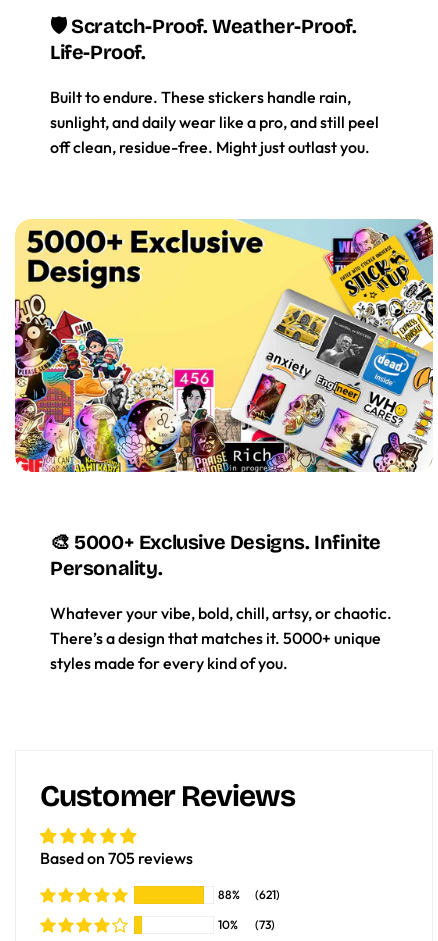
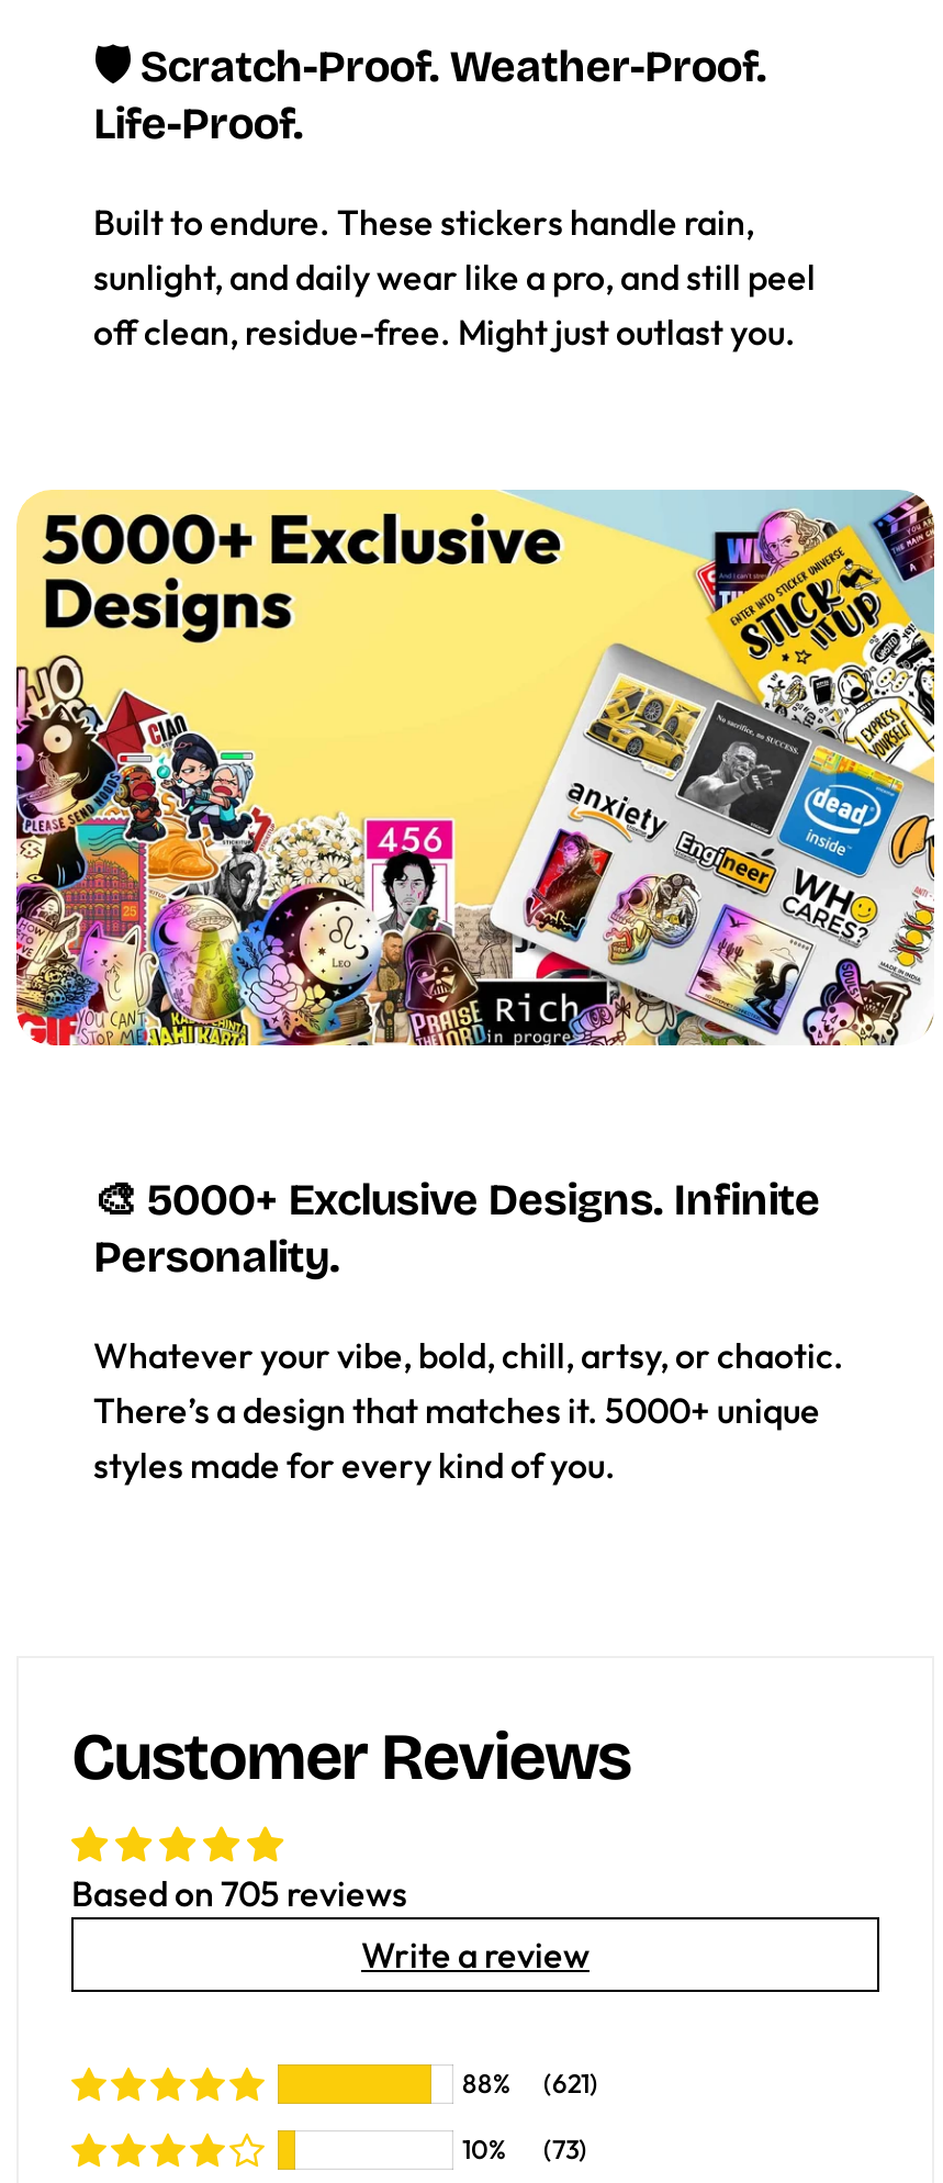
none -> [361,1932,590,1976] Write a review

